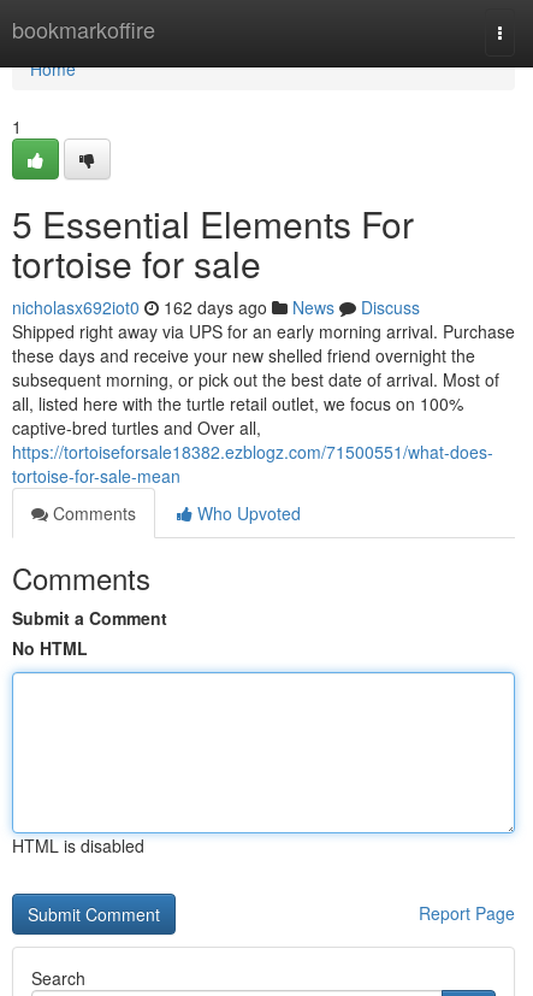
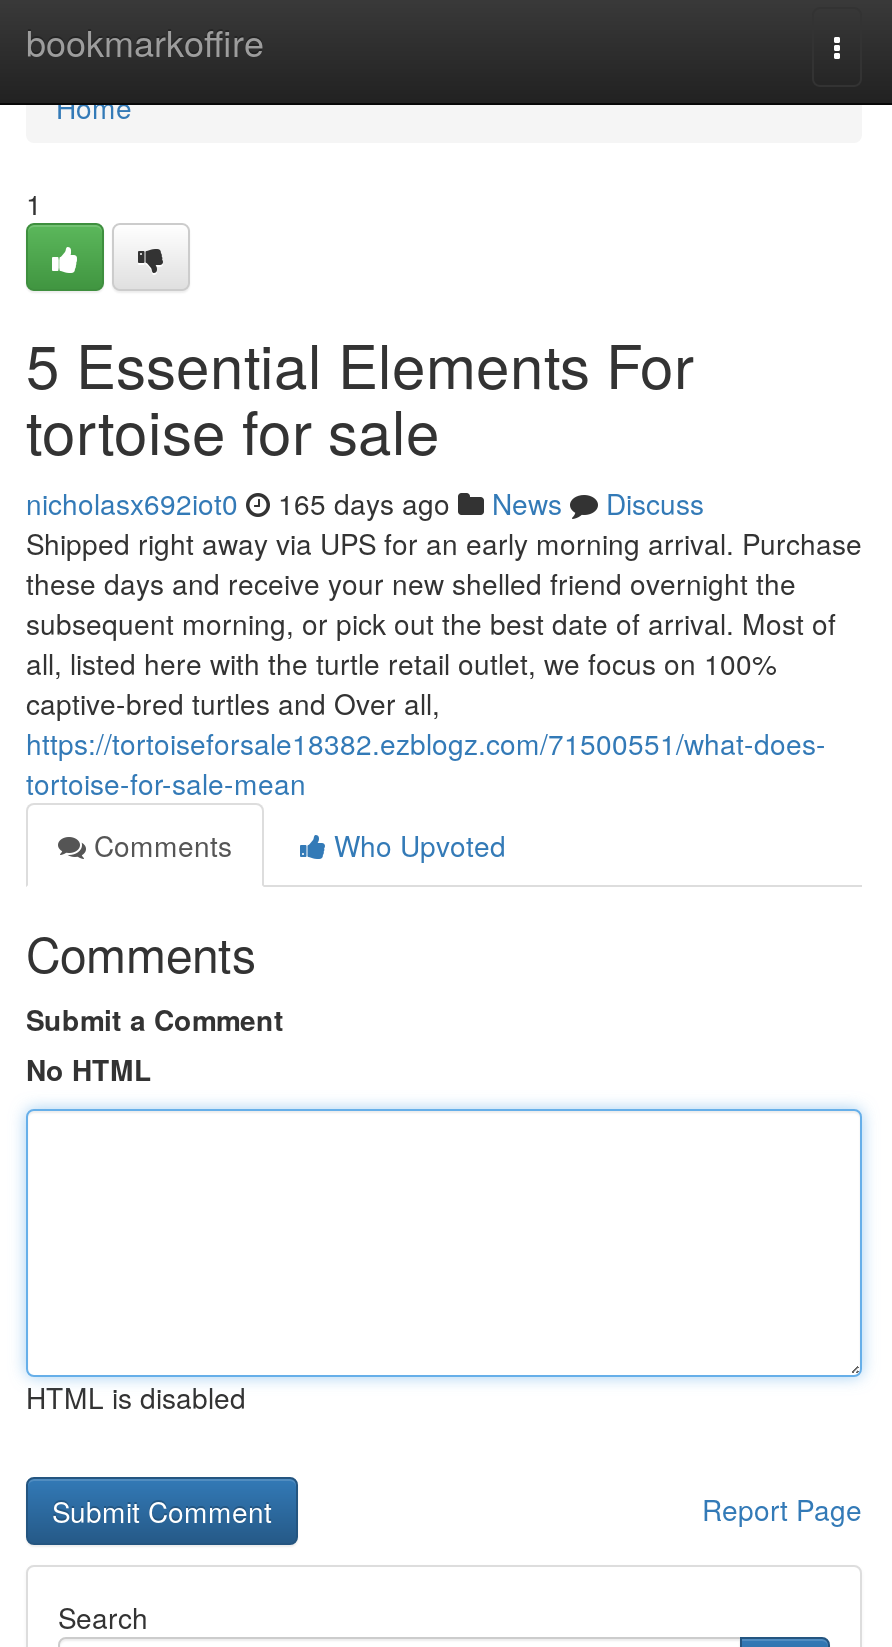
[12,295,420,319] nicholasx692iot0 162 days ago News Discuss -> [26,483,704,523] nicholasx692iot0 165 days ago News Discuss

